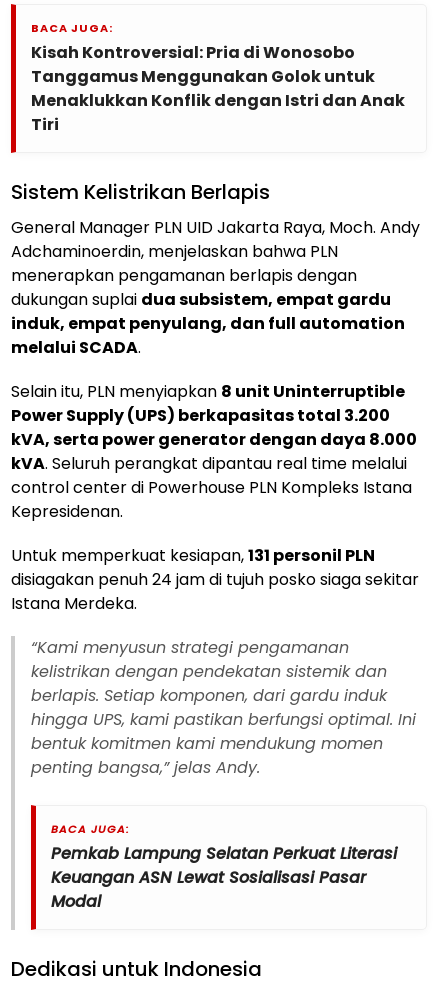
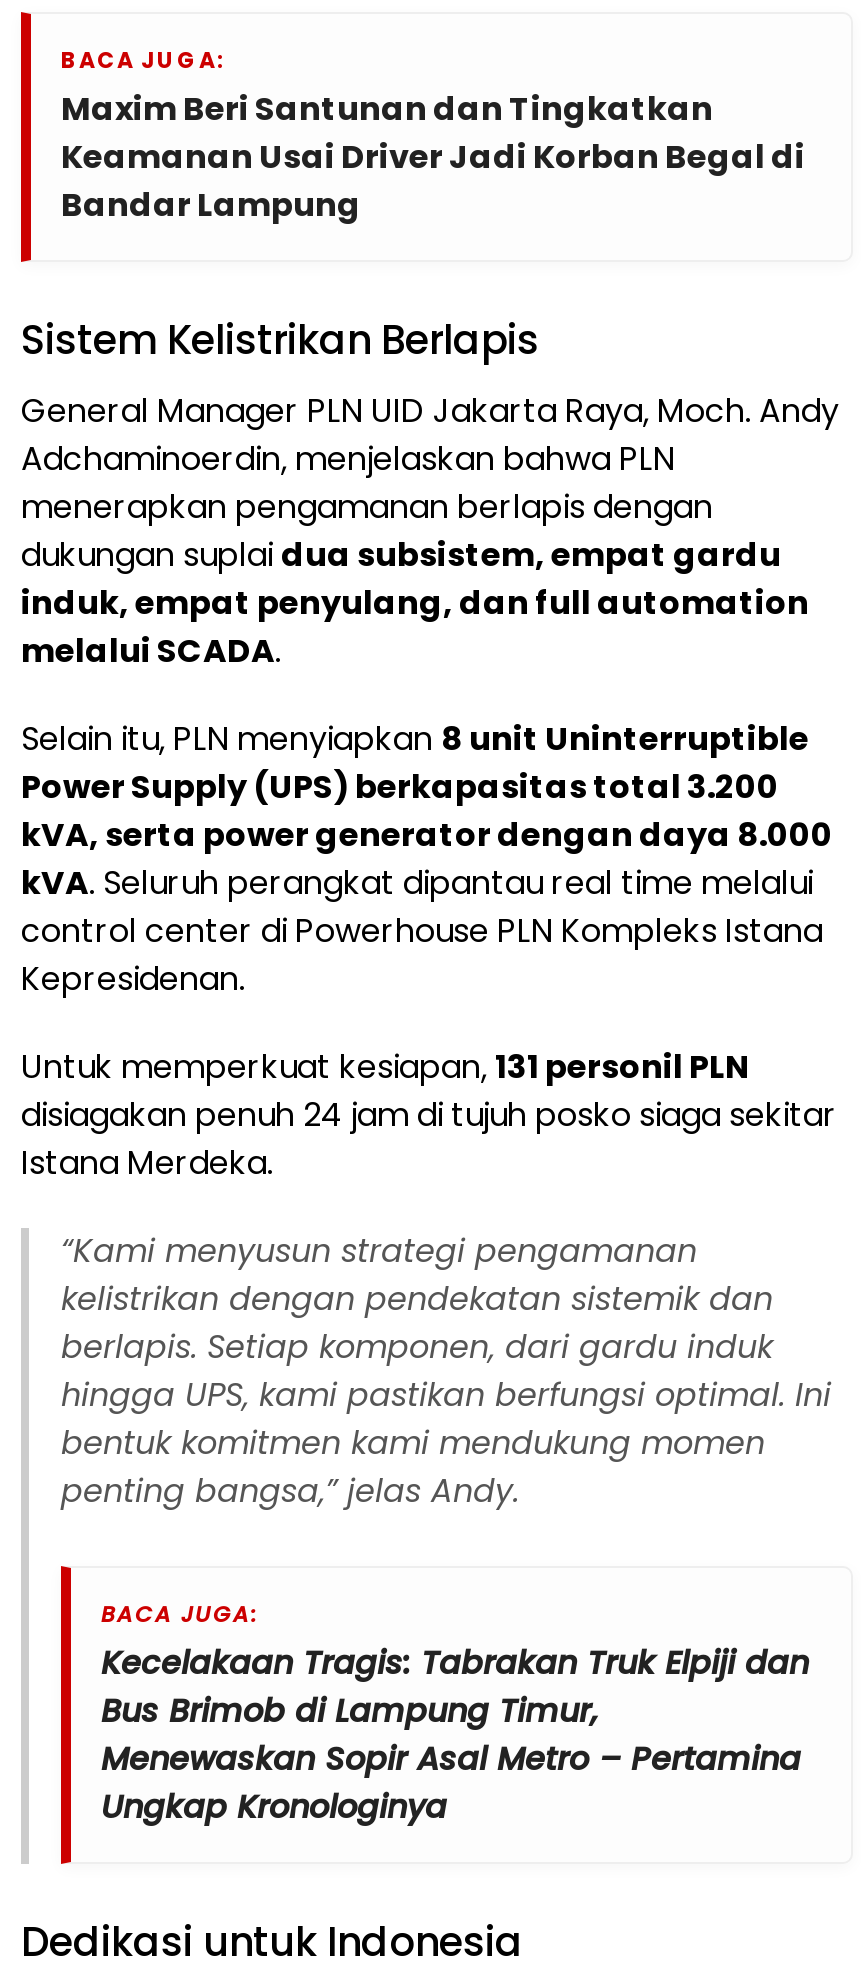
[31,41,405,136] Kisah Kontroversial: Pria di Wonosobo | Tanggamus Menggunakan Golok untuk | Menaklukkan Konflik dengan Istri dan Anak | Tiri -> [61,87,805,229] Maxim Beri Santunan dan Tingkatkan | Keamanan Usai Driver Jadi Korban Begal di | Bandar Lampung
moved [11,178,420,837] -> [21,313,839,1631]: Sistem Kelistrikan Berlapis | General Manager PLN UID Jakarta Raya, Moch. Andy | Adchaminoerdin, menjelaskan bahwa PLN | ... | penting bangsa,” jelas Andy. | BACA JUGA:
[51,842,397,913] Pemkab Lampung Selatan Perkuat Literasi | Keuangan ASN Lewat Sosialisasi Pasar | Modal -> [101,1641,809,1831] Kecelakaan Tragis: Tabrakan Truk Elpiji dan | Bus Brimob di Lampung Timur, | Menewaskan Sopir Asal Metro – Pertamina | Ungkap Kronologinya

